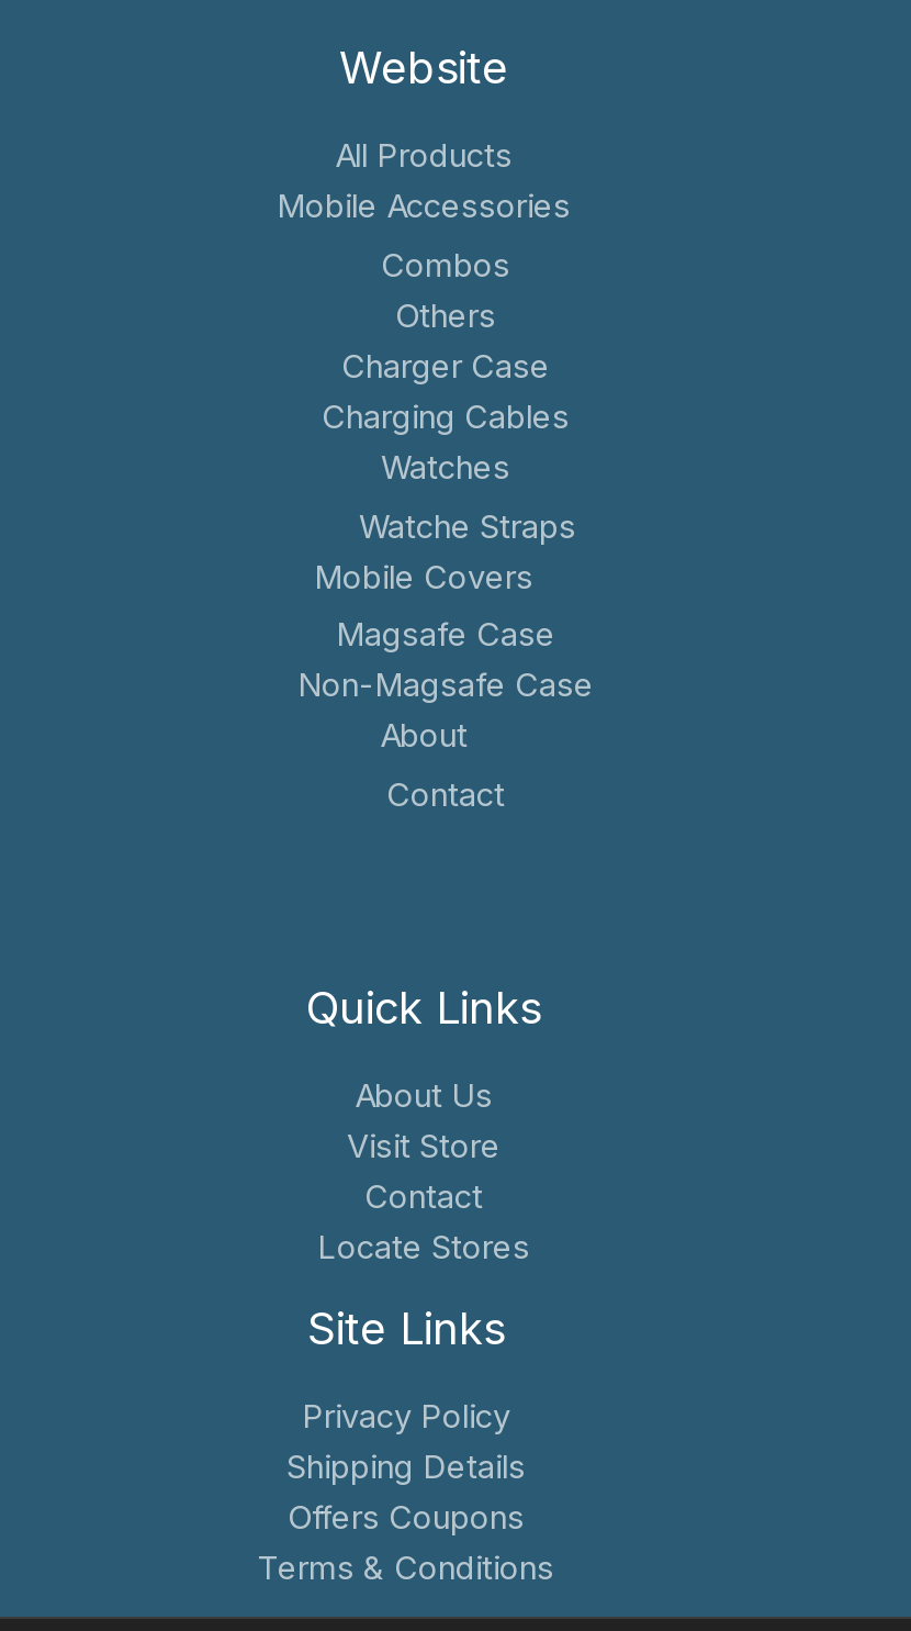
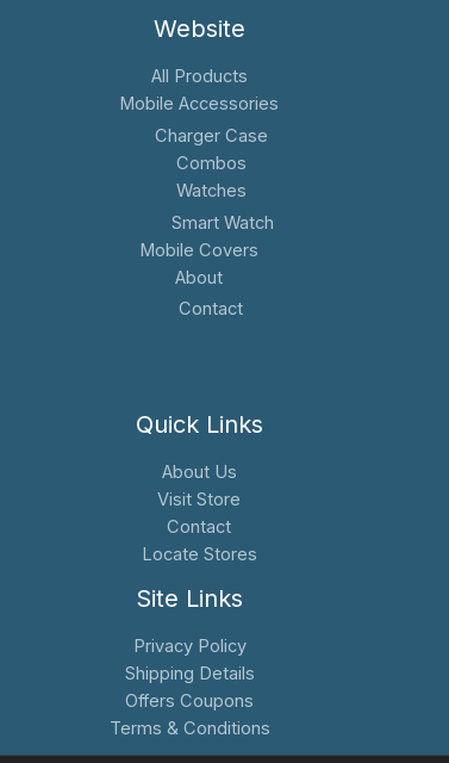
[381,246,510,336] Combos | Others -> none
[322,398,570,437] Charging Cables -> [176,153,246,174] Combos
[359,507,576,546] Watche Straps -> [172,212,274,233] Smart Watch
[297,616,594,706] Magsafe Case | Non-Magsafe Case -> none

